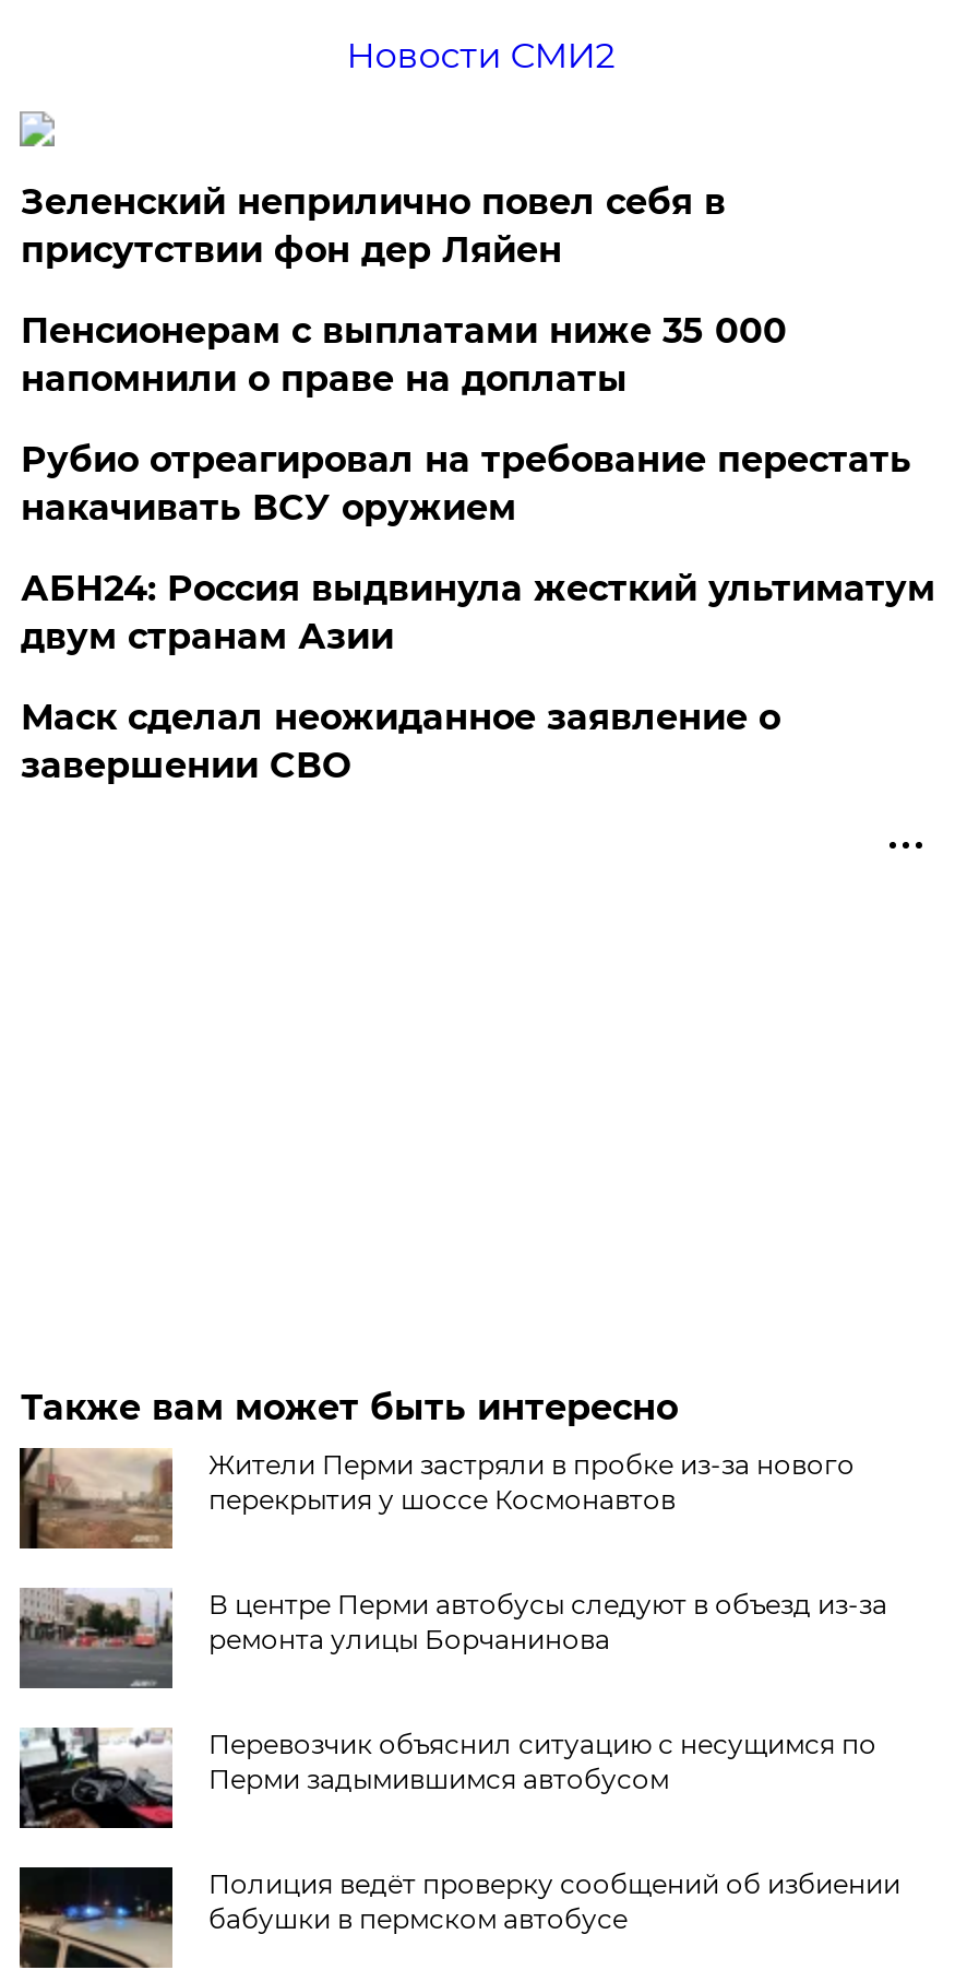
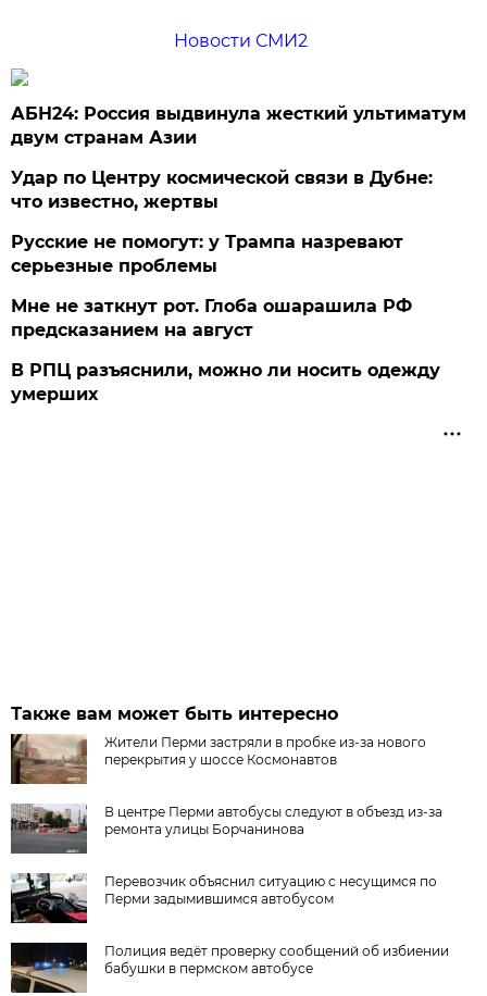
[21,181,911,529] Зеленский неприлично повел cебя в | присутствии фон дер Ляйен | Пенсионерам с выплатами ниже 35 000 | напомнили о праве на доплаты | Рубио отреагировал на требование перестать | накачивать ВСУ оружием -> none
moved [21,568,935,657] -> [11,103,467,148]: АБН24: Россия выдвинула жесткий ультиматум | двум странам Азии
[21,697,780,786] Маск сделал неожиданное заявление о | завершении СВО -> [11,167,441,404] Удар по Центру космической связи в Дубне: | что известно, жертвы | Русские не помогут: у Трампа назревают | серьезные проблемы | Мне не заткнут рот. Глоба ошарашила РФ | предсказанием на август | В РПЦ разъяснили, можно ли носить одежду | умерших

